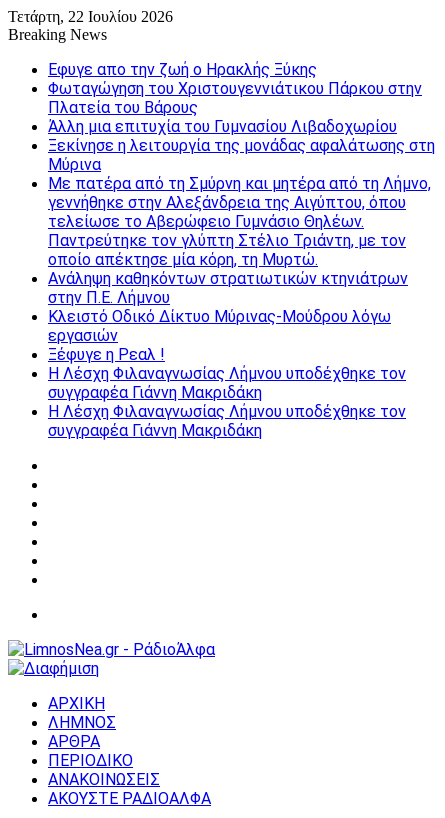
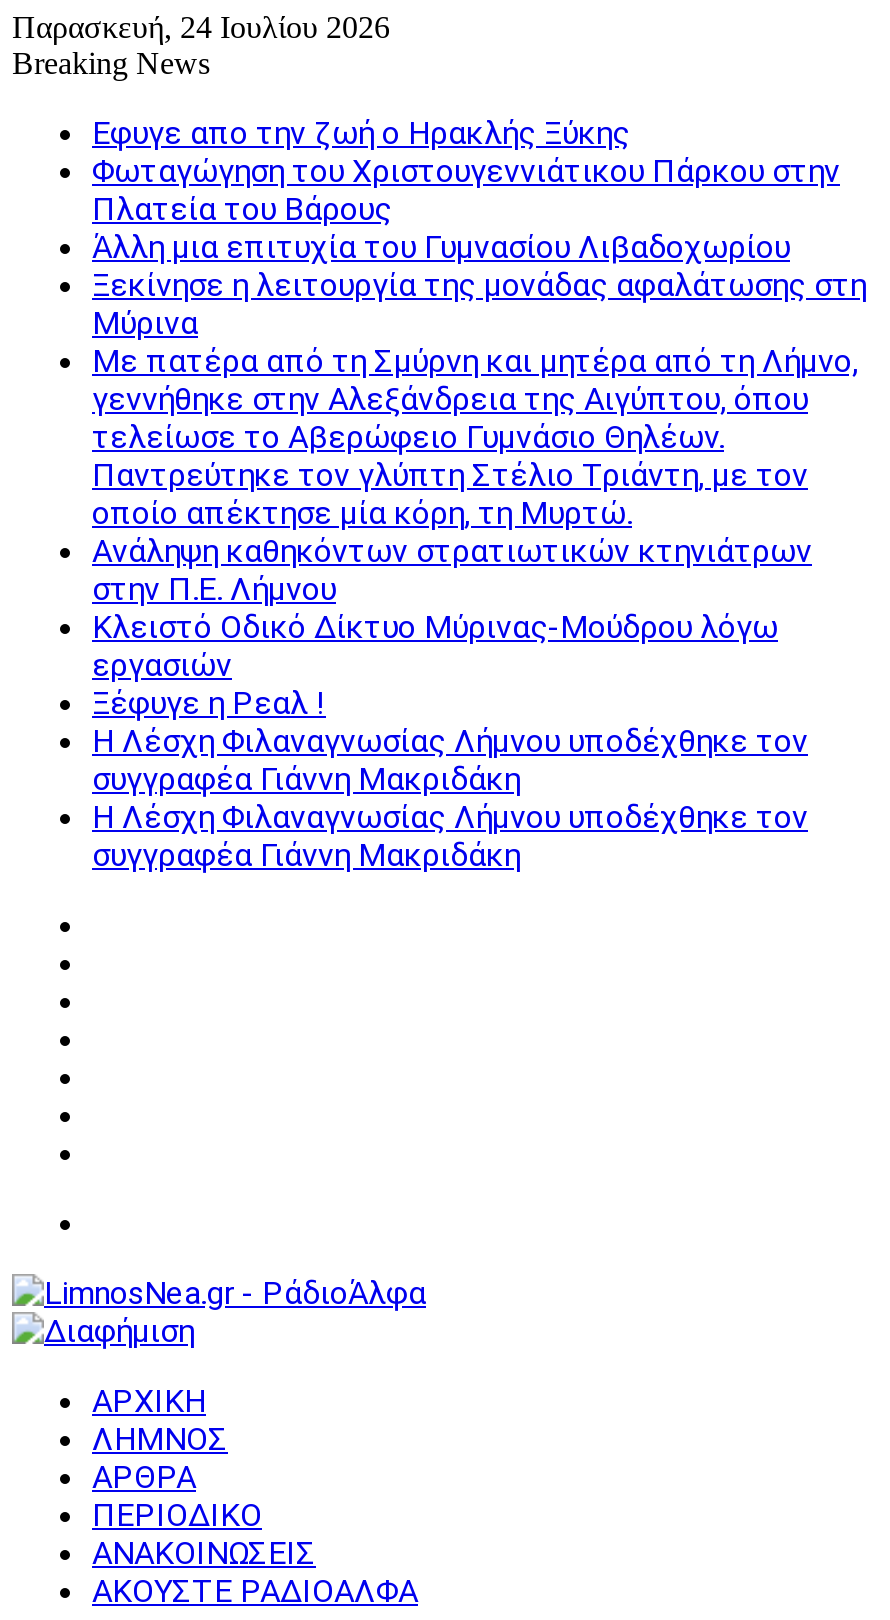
[8,8,173,25] Τετάρτη, 22 Ιουλίου 2026 -> [12,10,390,44] Παρασκευή, 24 Ιουλίου 2026

